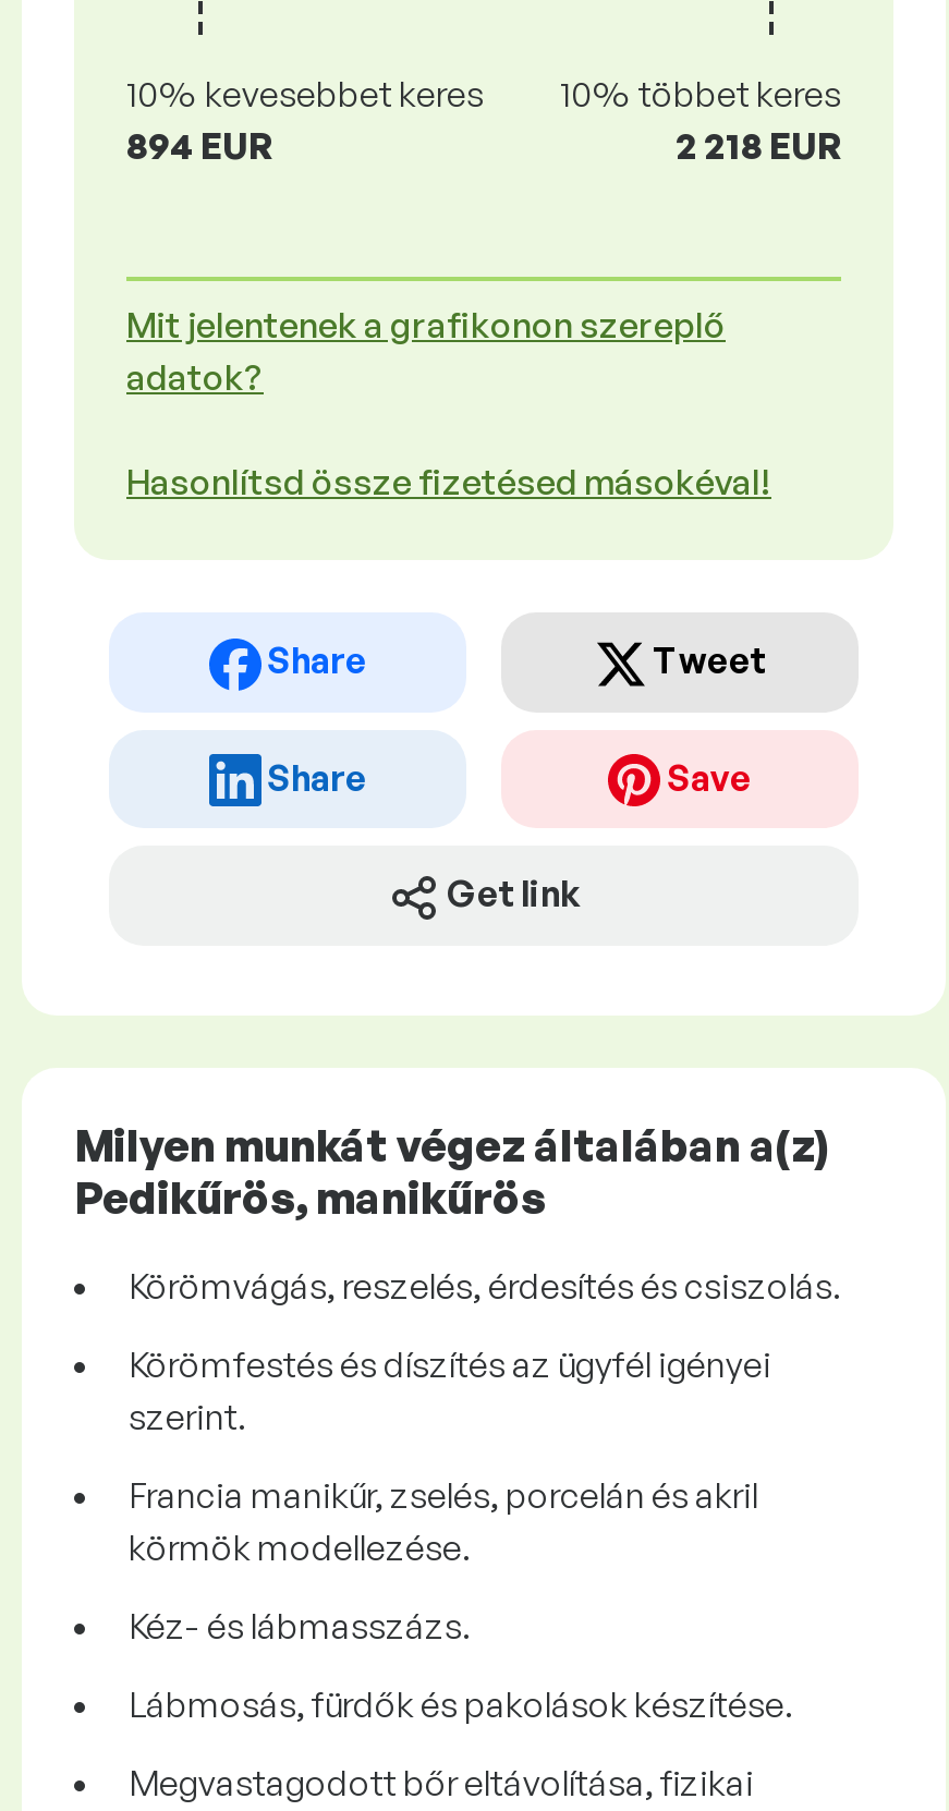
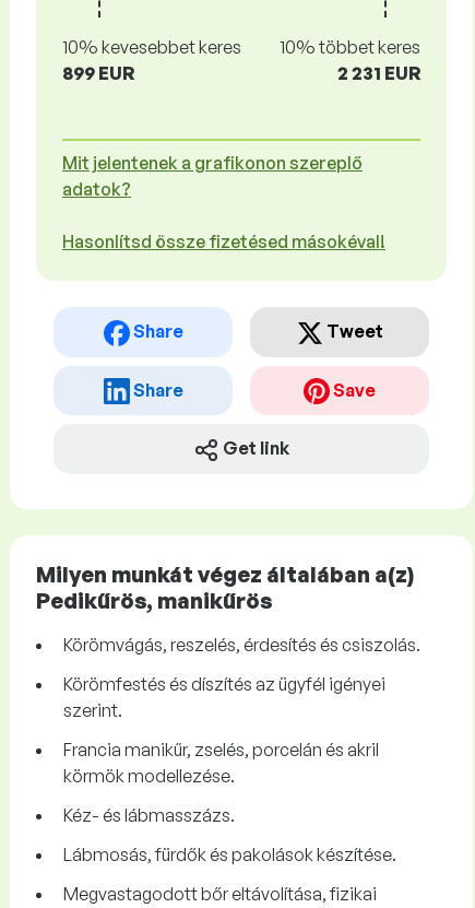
[126,124,272,168] 894 EUR -> [62,62,134,84] 899 EUR
[676,124,841,168] 2 218 EUR -> [337,62,420,84] 2 231 EUR

